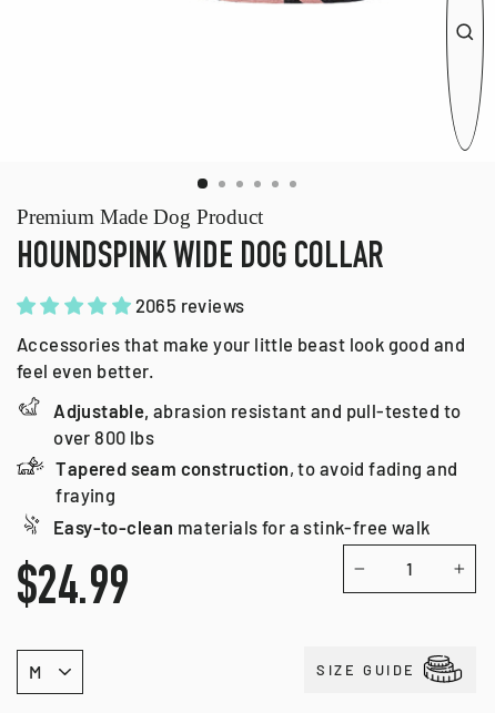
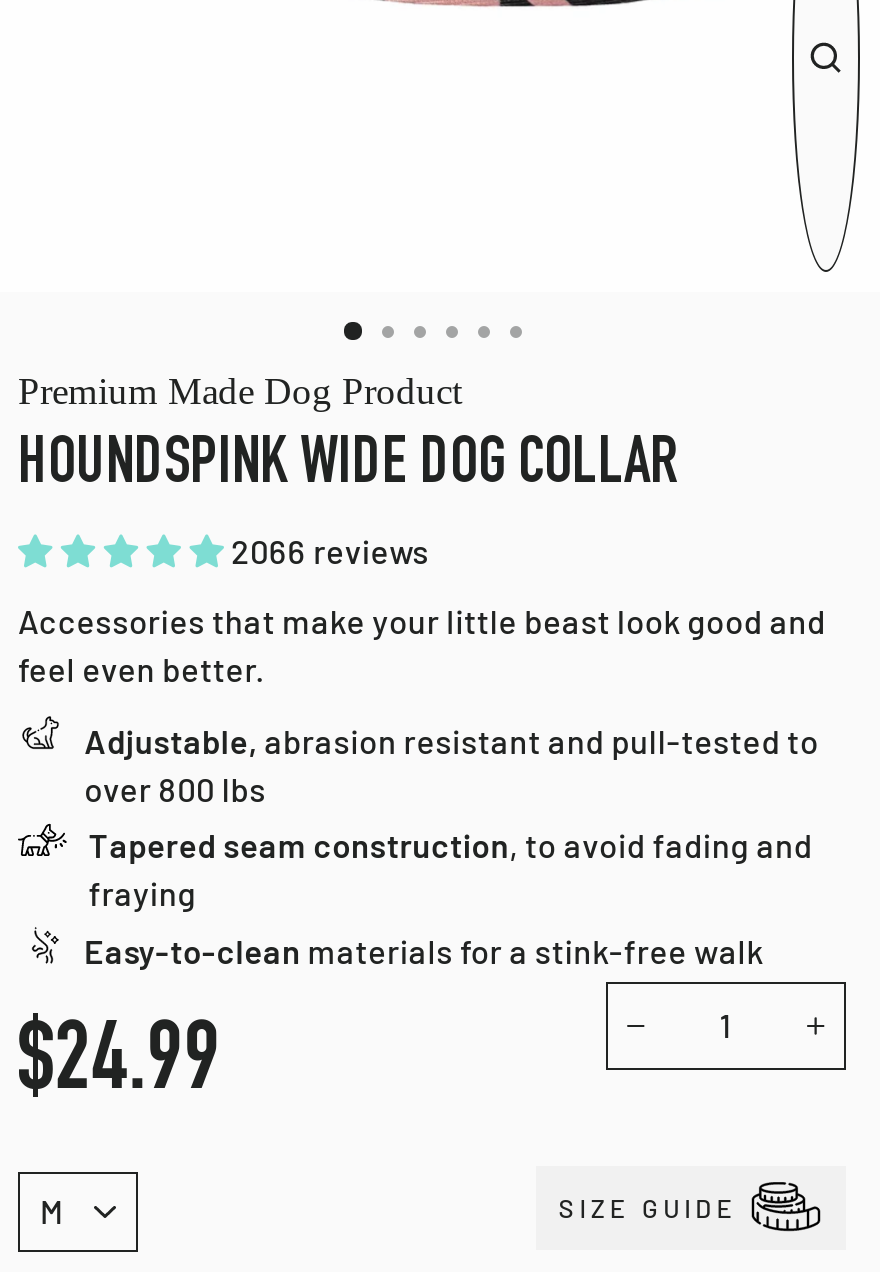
[135,294,245,316] 2065 reviews -> [231,530,429,570] 2066 reviews

